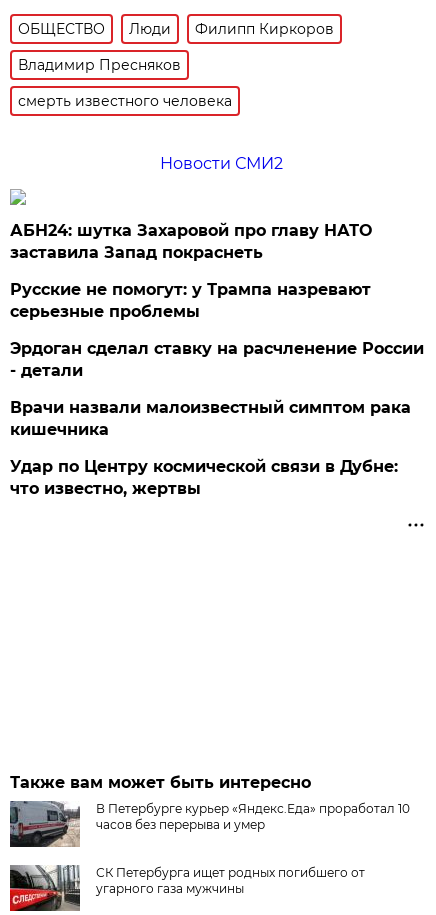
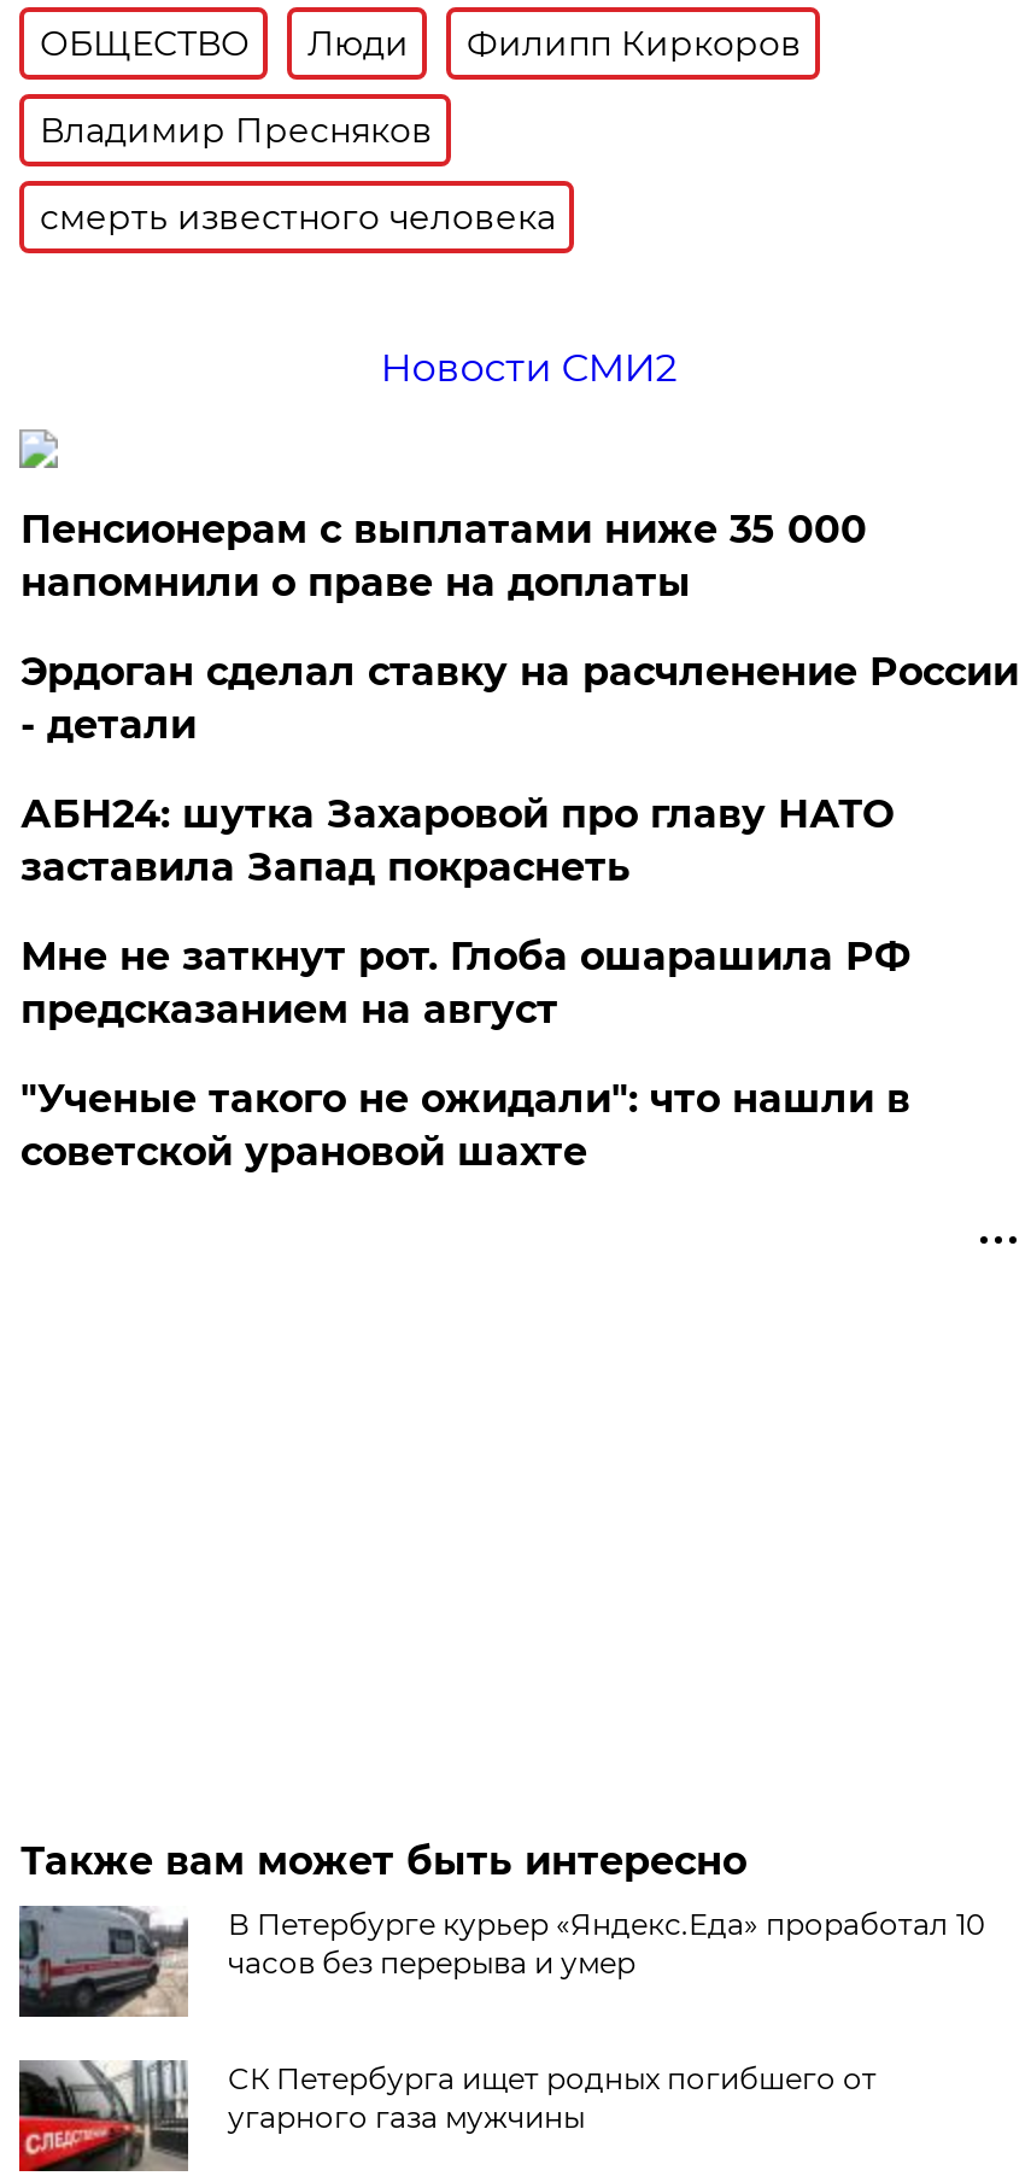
none -> [20,506,867,605] Пенсионерам с выплатами ниже 35 000 | напомнили о праве на доплаты
moved [10,221,372,262] -> [20,791,893,890]: АБН24: шутка Захаровой про главу НАТО | заставила Запад покраснеть
[10,280,411,498] Русские не помогут: у Трампа назревают | серьезные проблемы | Врачи назвали малоизвестный симптом рака | кишечника | Удар по Центру космической связи в Дубне: | что известно, жертвы -> [20,933,910,1175] Мне не заткнут рот. Глоба ошарашила РФ | предсказанием на август | "Ученые такого не ожидали": что нашли в | советской урановой шахте
moved [10,339,424,380] -> [20,649,1019,748]: Эрдоган сделал ставку на расчленение России | - детали

